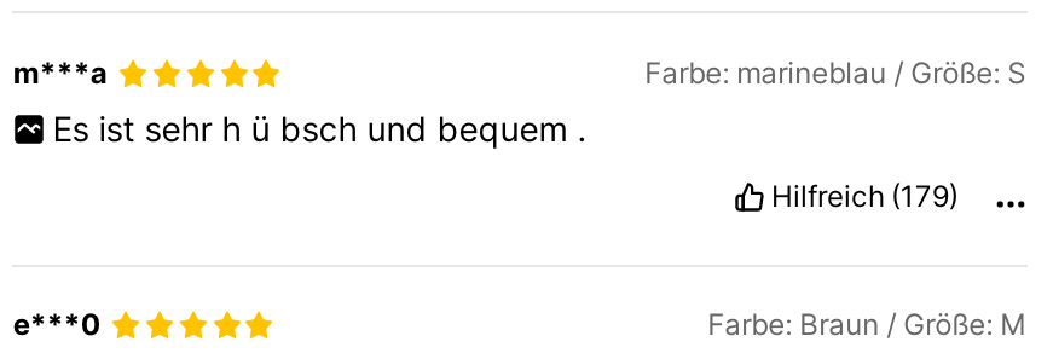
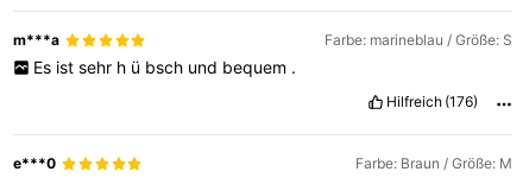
[771,179,958,215] Hilfreich (179) -> [386,92,478,110] Hilfreich (176)

